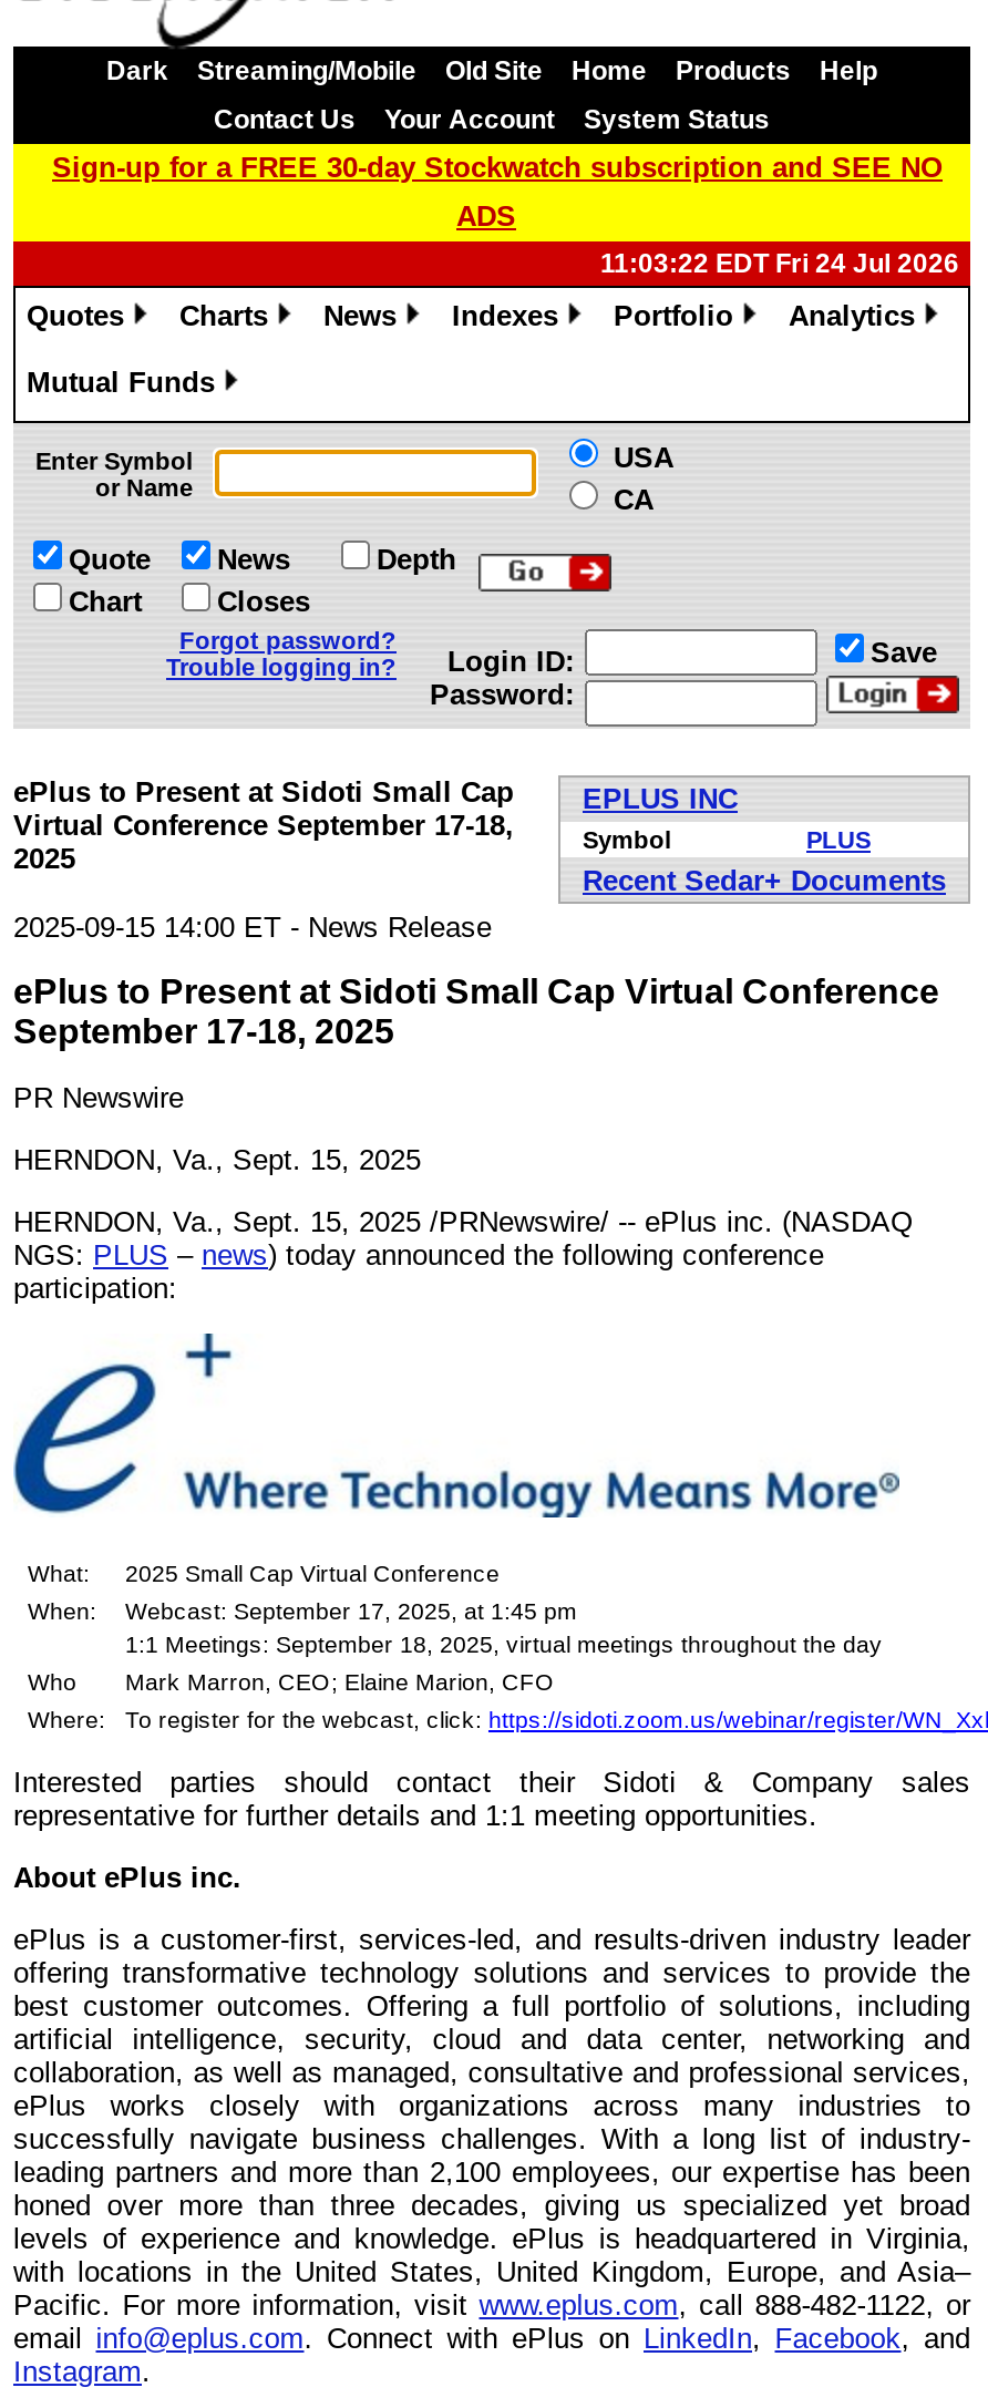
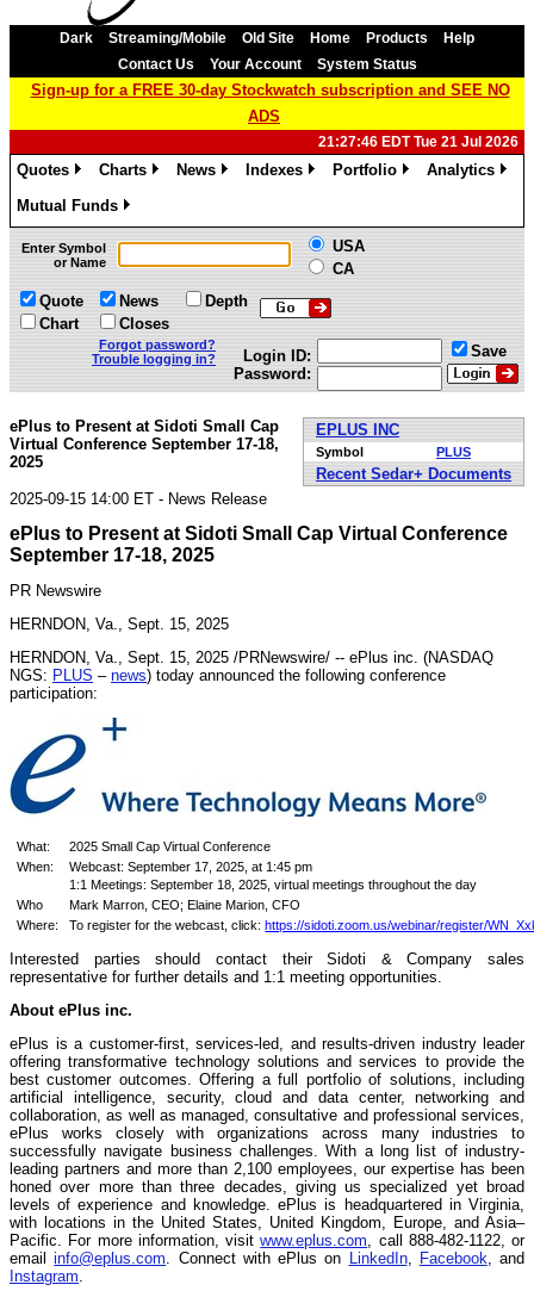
[600,248,959,279] 11:03:22 EDT Fri 24 Jul 2026 -> [318,134,519,150] 21:27:46 EDT Tue 21 Jul 2026

